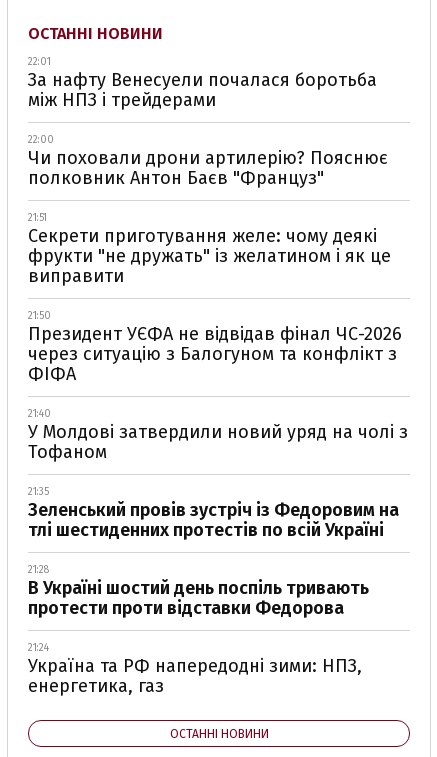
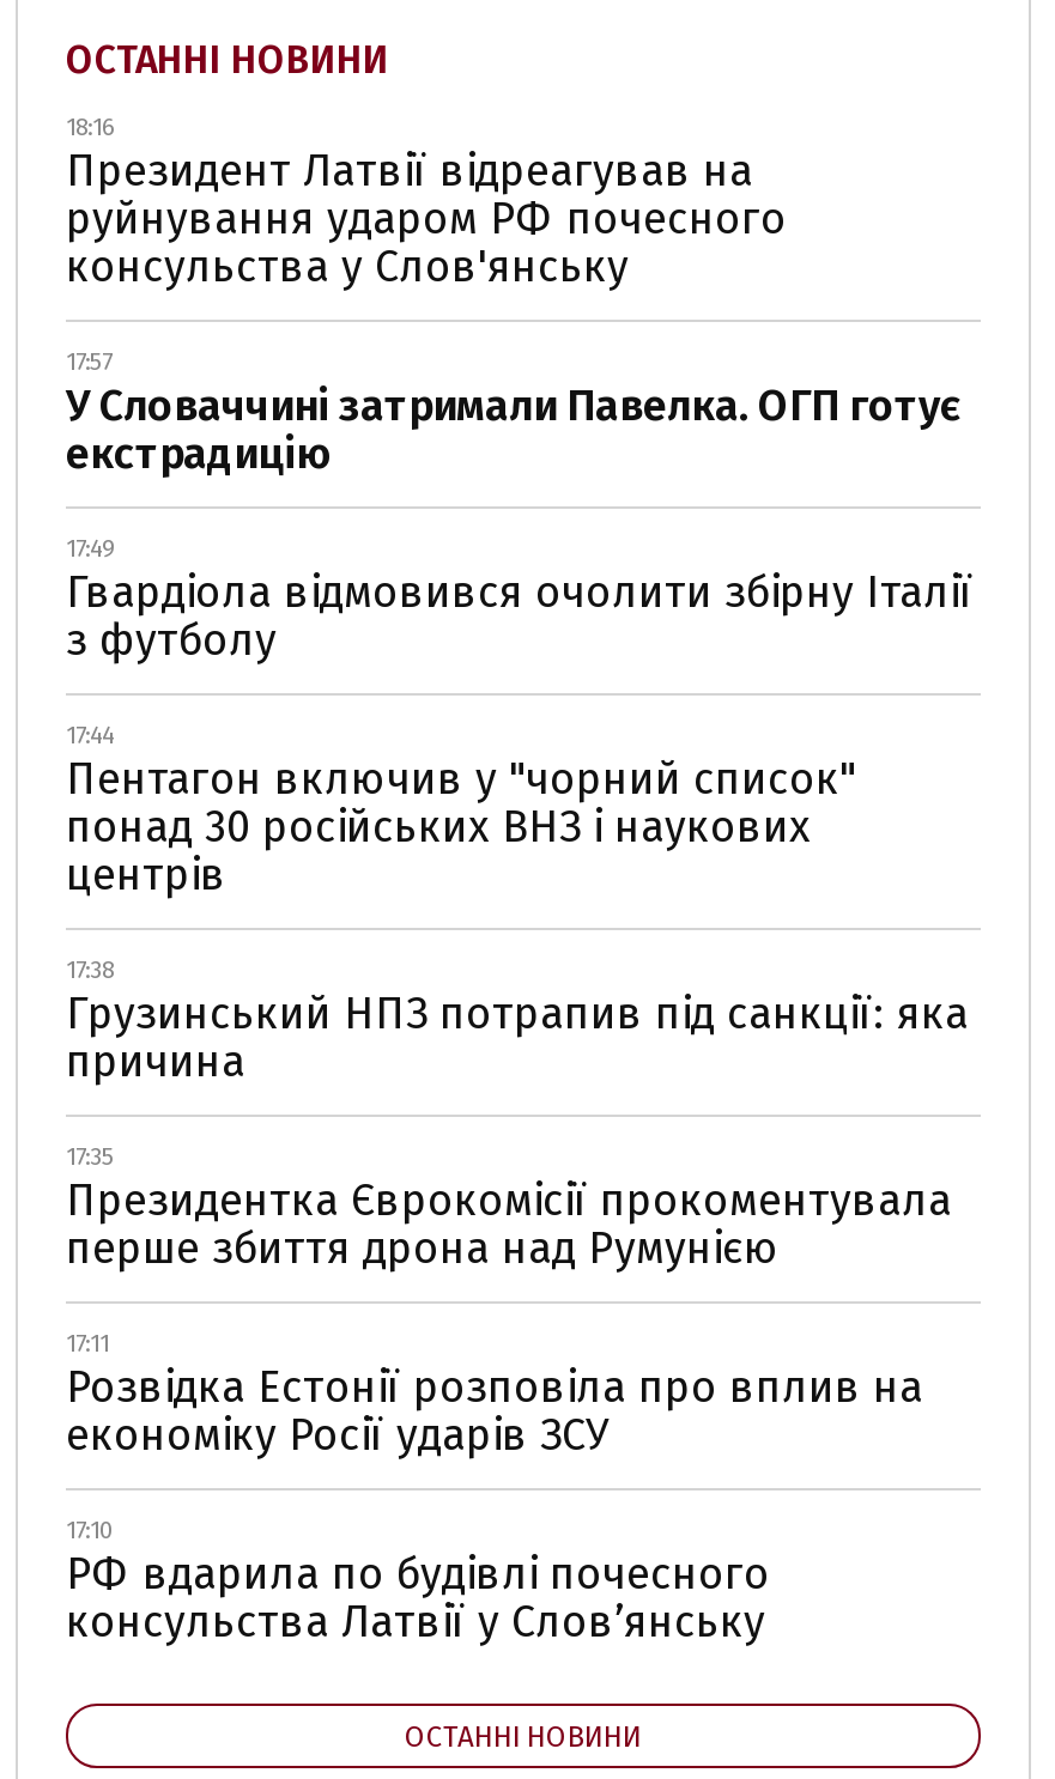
[28,56,377,111] 22:01 | За нафту Венесуели почалася боротьба | між НПЗ і трейдерами -> [66,114,787,293] 18:16 | Президент Латвії відреагував на | руйнування ударом РФ почесного | консульства у Слов'янську
[28,134,388,189] 22:00 | Чи поховали дрони артилерію? Пояснює | полковник Антон Баєв "Француз" -> [66,348,962,480] 17:57 | У Словаччині затримали Павелка. ОГП готує | екстрадицію
[28,212,391,287] 21:51 | Секрети приготування желе: чому деякі | фрукти "не дружать" із желатином і як це | виправити -> [66,535,974,667] 17:49 | Гвардіола відмовився очолити збірну Італії | з футболу
[28,310,402,385] 21:50 | Президент УЄФА не відвідав фінал ЧС-2026 | через ситуацію з Балогуном та конфлікт з | ФІФА -> [66,722,856,901] 17:44 | Пентагон включив у "чорний список" | понад 30 російських ВНЗ і наукових | центрів
[28,408,408,463] 21:40 | У Молдові затвердили новий уряд на чолі з | Тофаном -> [66,957,969,1088] 17:38 | Грузинський НПЗ потрапив під санкції: яка | причина
[28,486,399,541] 21:35 | Зеленський провів зустріч із Федоровим на | тлі шестиденних протестів по всій Україні -> [66,1143,952,1275] 17:35 | Президентка Єврокомісії прокоментувала | перше збиття дрона над Румунією
[28,564,369,619] 21:28 | В Україні шостий день поспіль тривають | протести проти відставки Федорова -> [66,1330,923,1462] 17:11 | Розвідка Естонії розповіла про вплив на | економіку Росії ударів ЗСУ
[28,642,362,697] 21:24 | Україна та РФ напередодні зими: НПЗ, | енергетика, газ -> [66,1517,770,1649] 17:10 | РФ вдарила по будівлі почесного | консульства Латвії у Слов’янську

